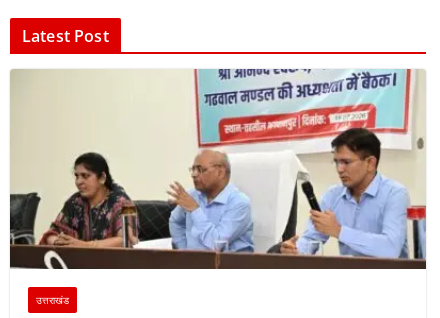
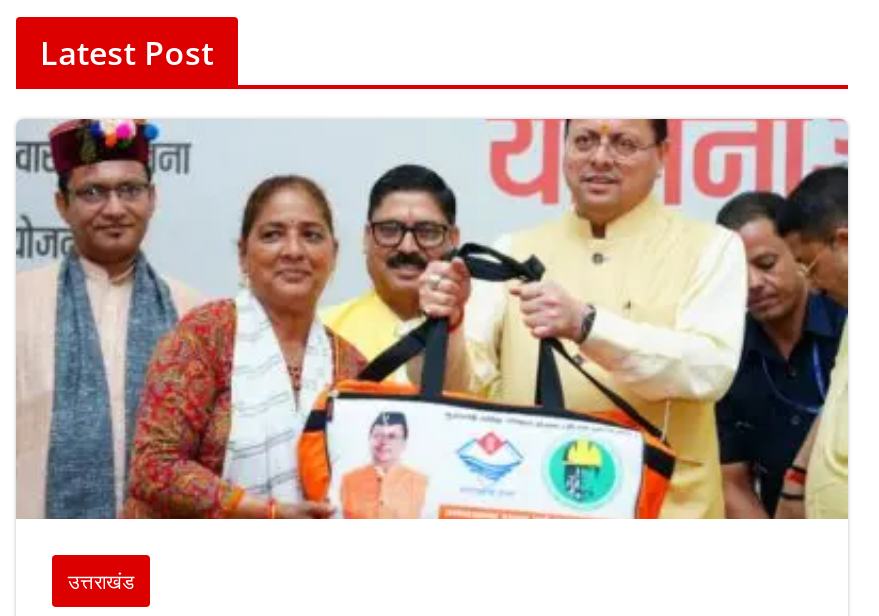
[9,68,427,270] [image] -> [16,117,850,521] [image]

